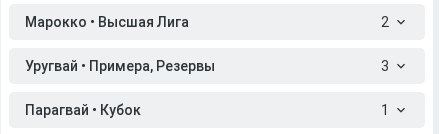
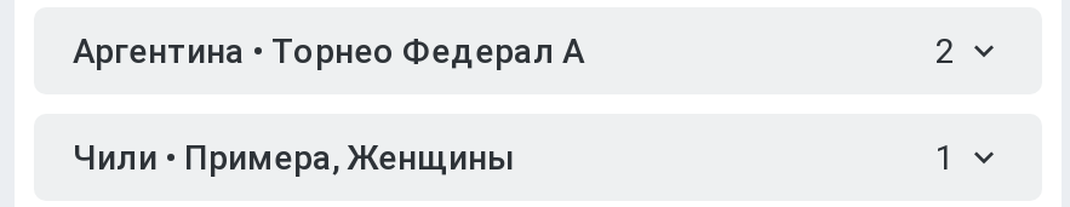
[25,14,189,30] Марокко • Высшая Лига -> [73,31,584,70] Аргентина • Торнео Федерал A
[25,58,389,118] Уругвай • Примера, Резервы | 3 | Парагвай • Кубок -> [73,138,514,177] Чили • Примера, Женщины

